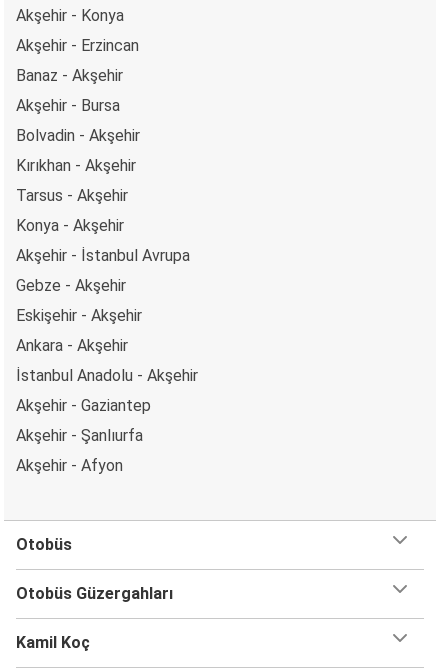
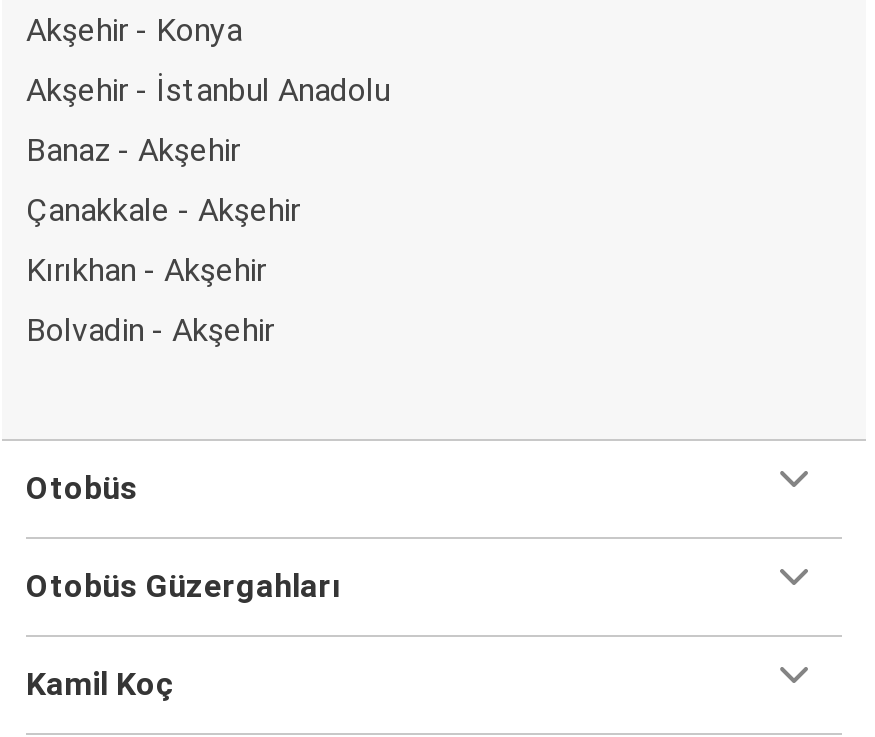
[16,35,139,54] Akşehir - Erzincan -> [26,70,390,108] Akşehir - İstanbul Anadolu
[16,95,120,114] Akşehir - Bursa -> [26,190,300,228] Çanakkale - Akşehir
moved [16,125,140,144] -> [26,310,274,348]: Bolvadin - Akşehir
moved [16,155,136,174] -> [26,250,266,288]: Kırıkhan - Akşehir
[16,185,198,474] Tarsus - Akşehir | Konya - Akşehir | Akşehir - İstanbul Avrupa | Gebze - Akşehir | Eskişehir - Akşehir | Ankara - Akşehir | İstanbul Anadolu - Akşehir | Akşehir - Gaziantep | Akşehir - Şanlıurfa | Akşehir - Afyon -> none

